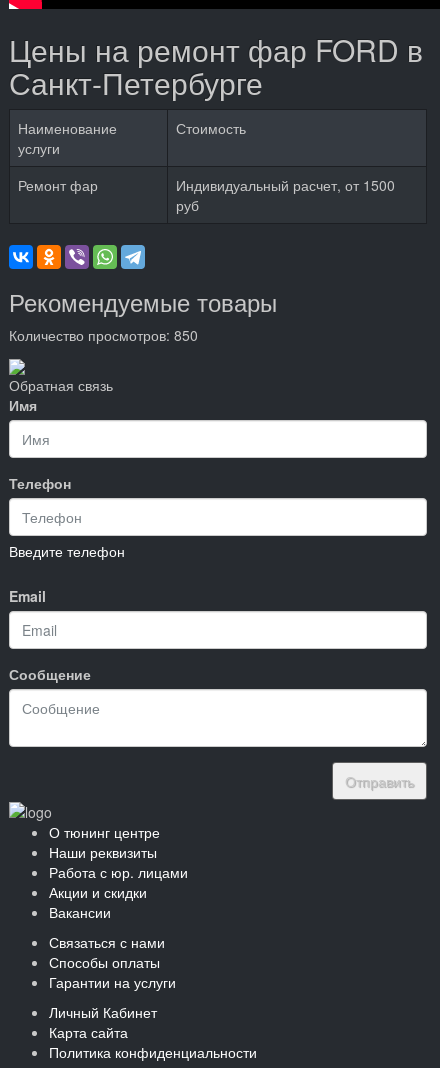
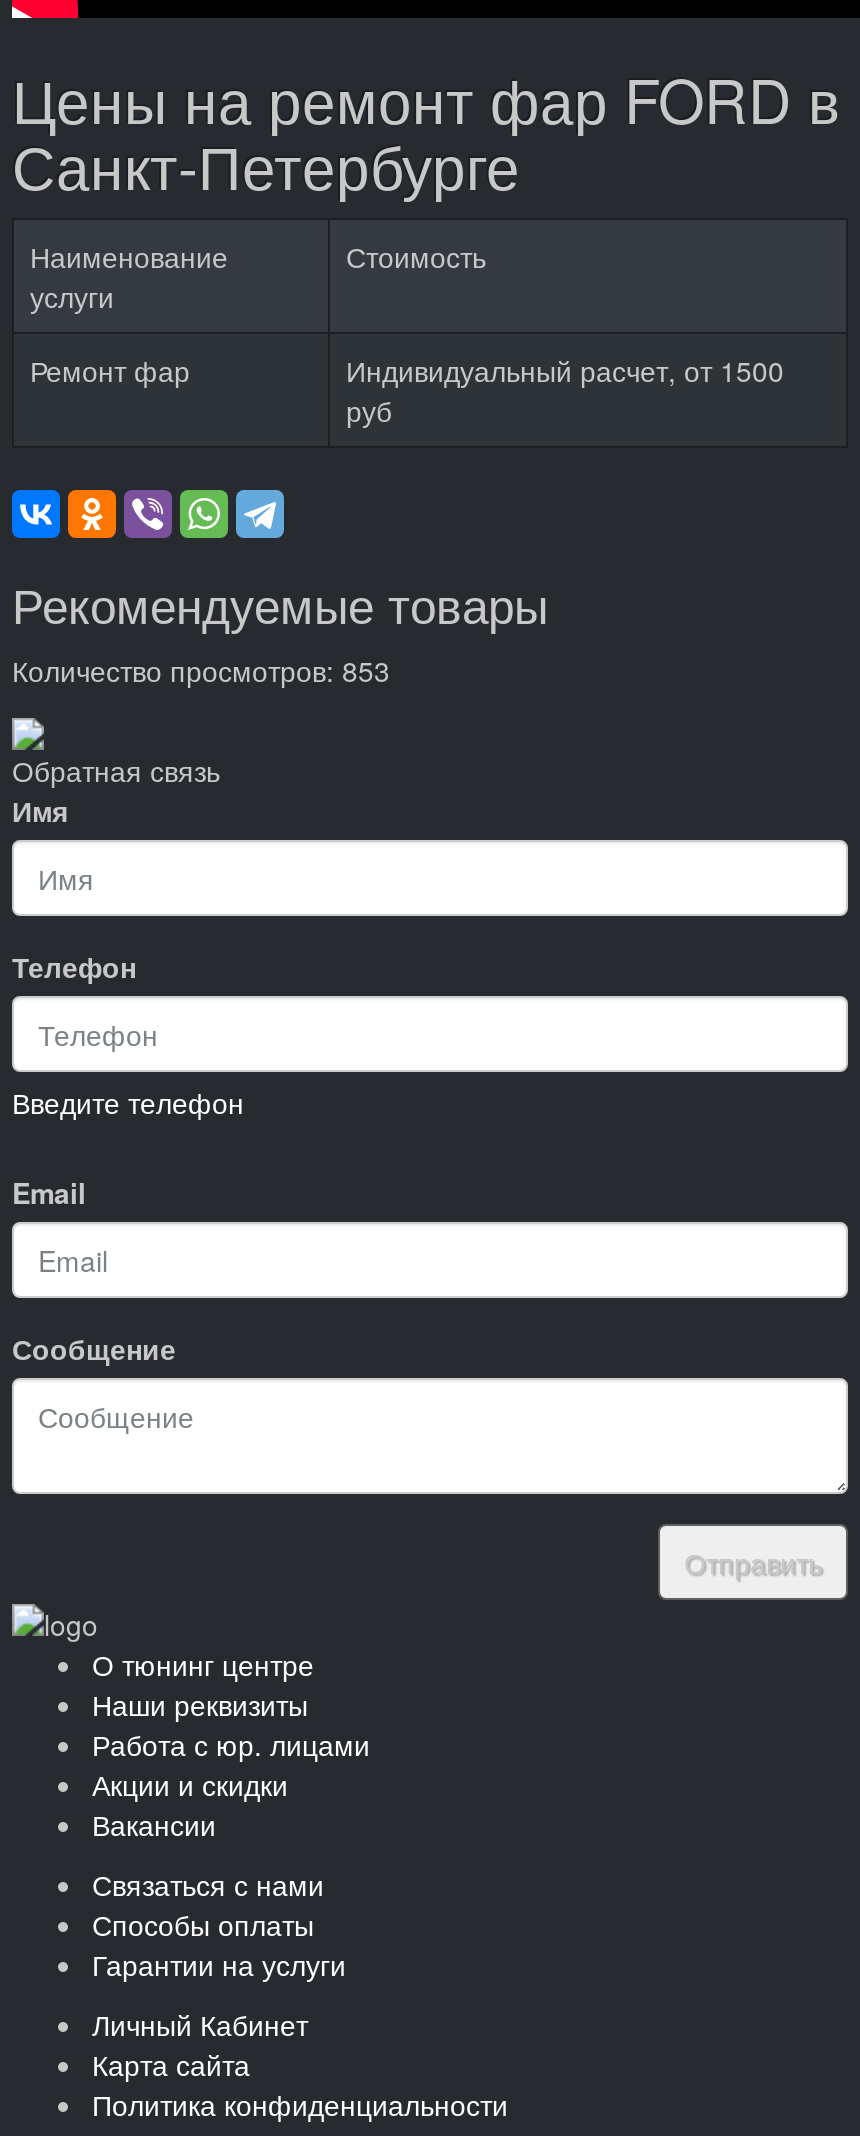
[9,325,198,345] Количество просмотров: 850 -> [12,649,390,689] Количество просмотров: 853

